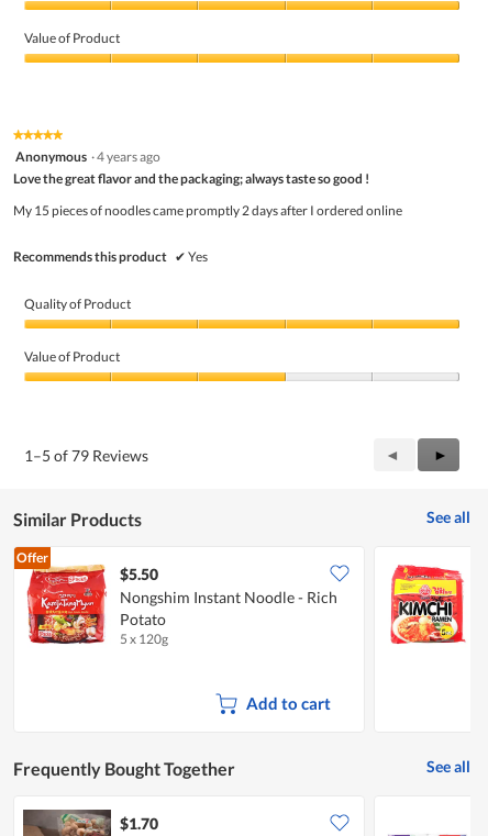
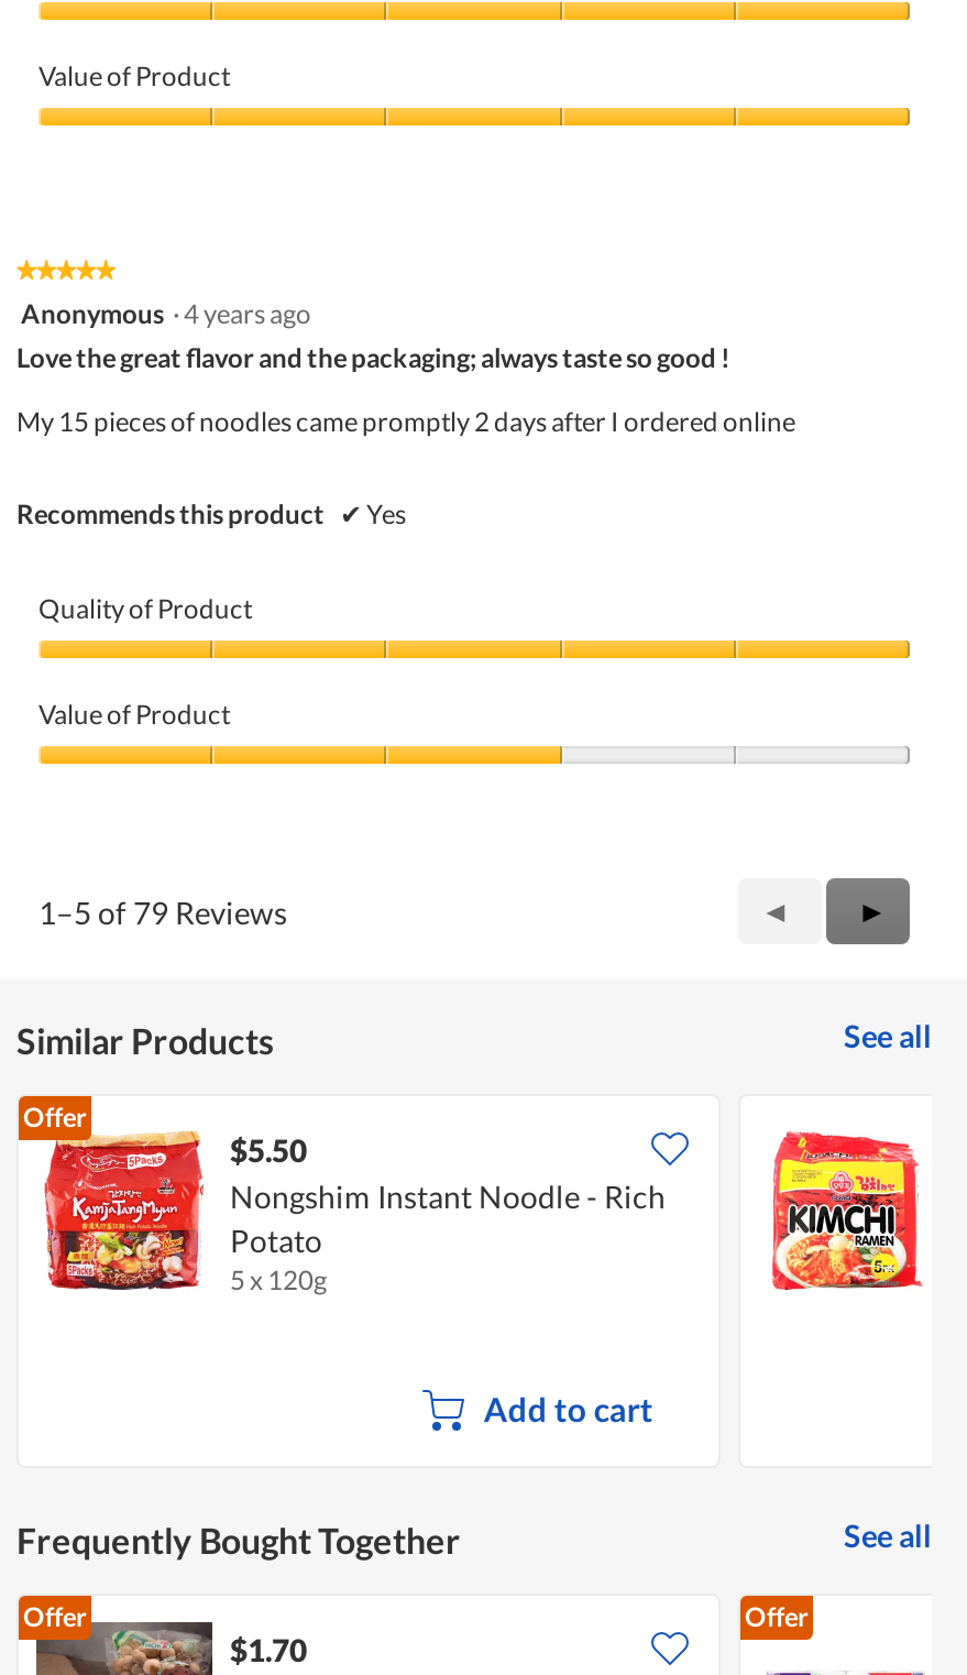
none -> [23,1601,87,1634] Offer
none -> [745,1601,809,1634] Offer

